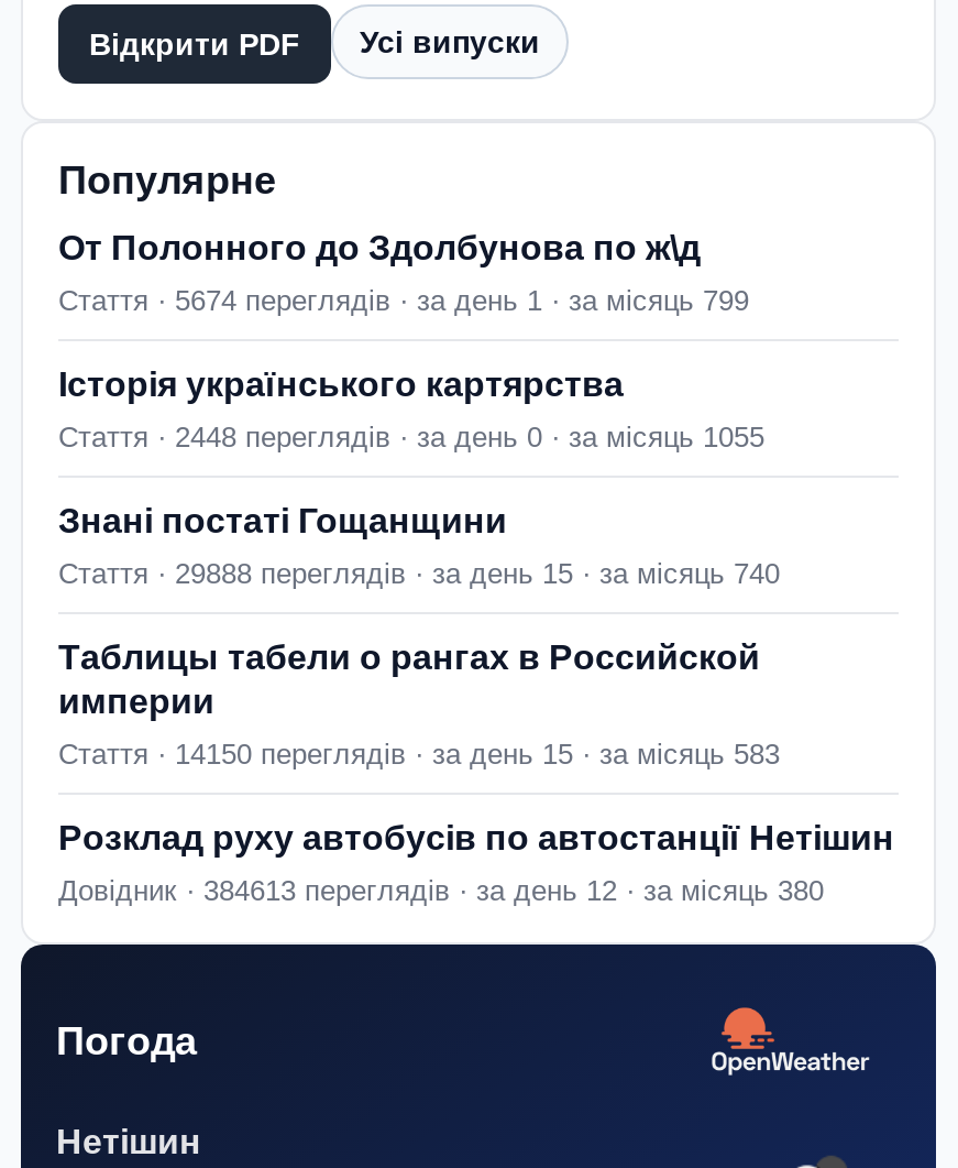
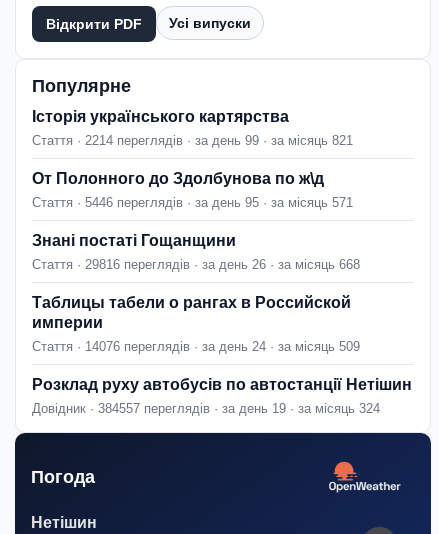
moved [58,230,701,267] -> [32,170,324,187]: От Полонного до Здолбунова по ж\д
[58,285,749,318] Стаття · 5674 переглядів · за день 1 · за місяць 799 -> none
moved [58,366,624,404] -> [32,108,289,125]: Історія українського картярства
[58,421,764,454] Стаття · 2448 переглядів · за день 0 · за місяць 1055 -> [32,133,353,210] Стаття · 2214 переглядів · за день 99 · за місяць 821 | Стаття · 5446 переглядів · за день 95 · за місяць 571
[58,558,780,591] Стаття · 29888 переглядів · за день 15 · за місяць 740 -> [32,257,360,272] Стаття · 29816 переглядів · за день 26 · за місяць 668
[58,738,780,771] Стаття · 14150 переглядів · за день 15 · за місяць 583 -> [32,339,360,354] Стаття · 14076 переглядів · за день 24 · за місяць 509
[58,875,824,908] Довідник · 384613 переглядів · за день 12 · за місяць 380 -> [32,401,380,416] Довідник · 384557 переглядів · за день 19 · за місяць 324

